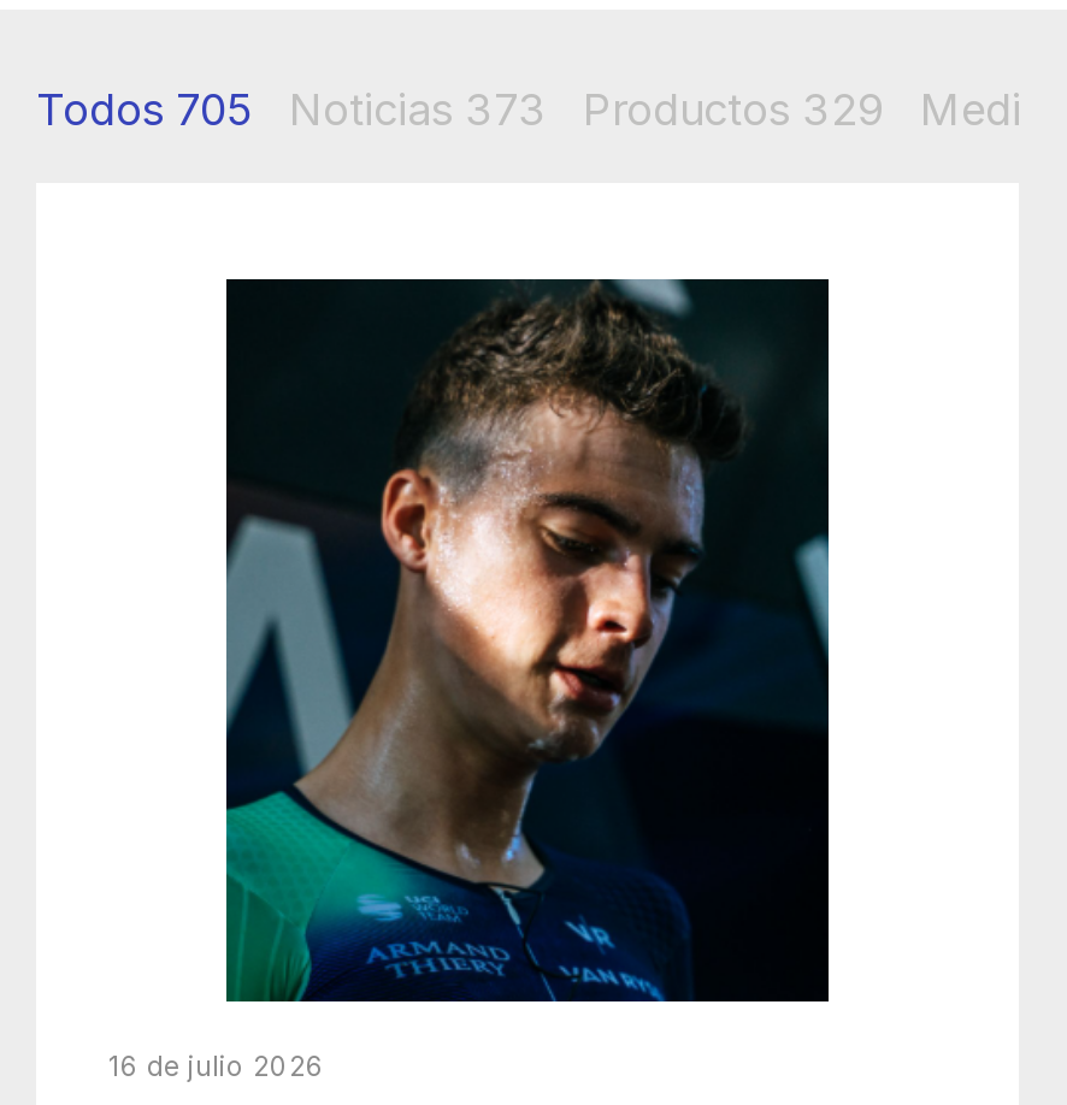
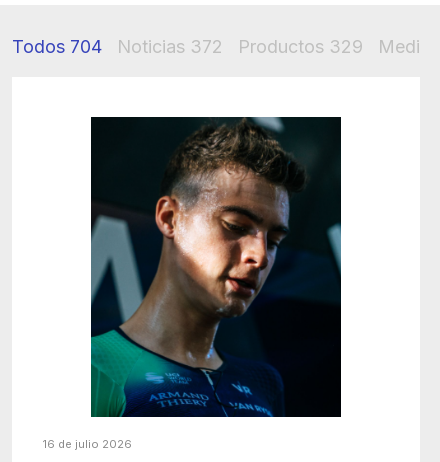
[36,85,253,135] Todos 705 -> [12,36,102,57] Todos 704
[289,85,547,135] Noticias 373 -> [117,36,223,57] Noticias 372

